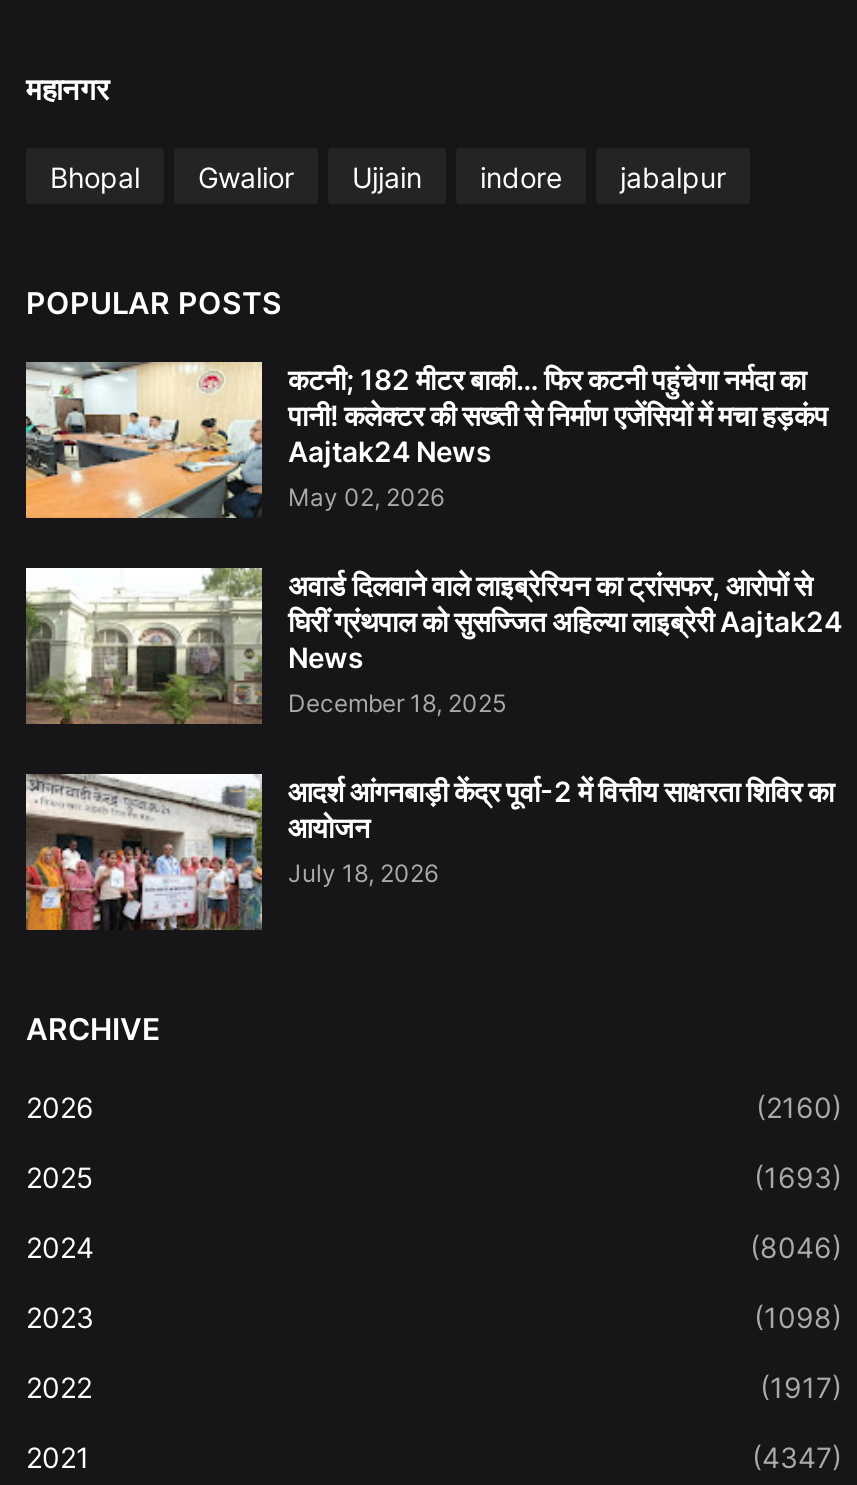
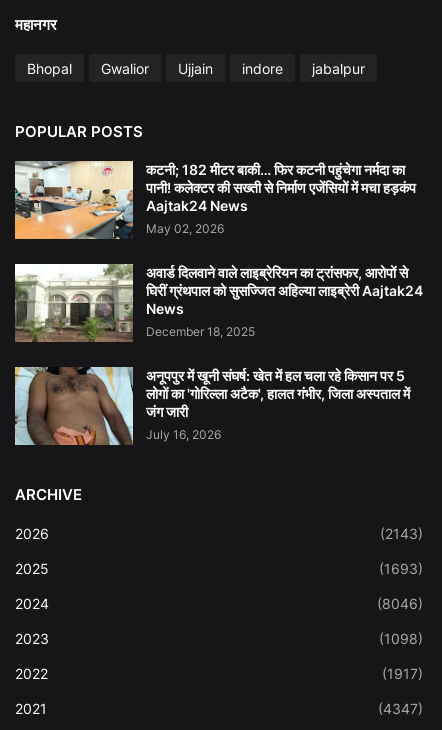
[24,772,834,932] [image] | आदर्श आंगनबाड़ी केंद्र पूर्वा-2 में वित्तीय साक्षरता शिविर का | आयोजन | July 18, 2026 -> [14,366,410,446] [image] | अनूपपुर में खूनी संघर्ष: खेत में हल चला रहे किसान पर 5 | लोगों का 'गोरिल्ला अटैक', हालत गंभीर, जिला अस्पताल में | जंग जारी | July 16, 2026
[756,1090,842,1124] (2160) -> [380,525,423,542] (2143)

